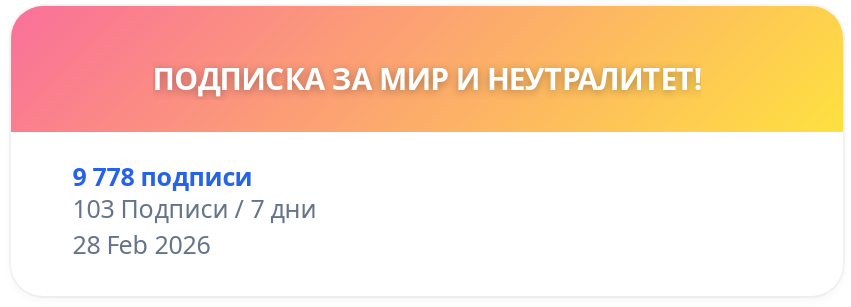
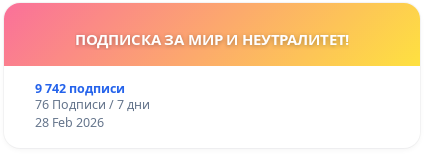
[73,159,253,193] 9 778 подписи -> [35,80,125,97] 9 742 подписи
[73,191,317,225] 103 Подписи / 7 дни -> [35,96,150,113] 76 Подписи / 7 дни

